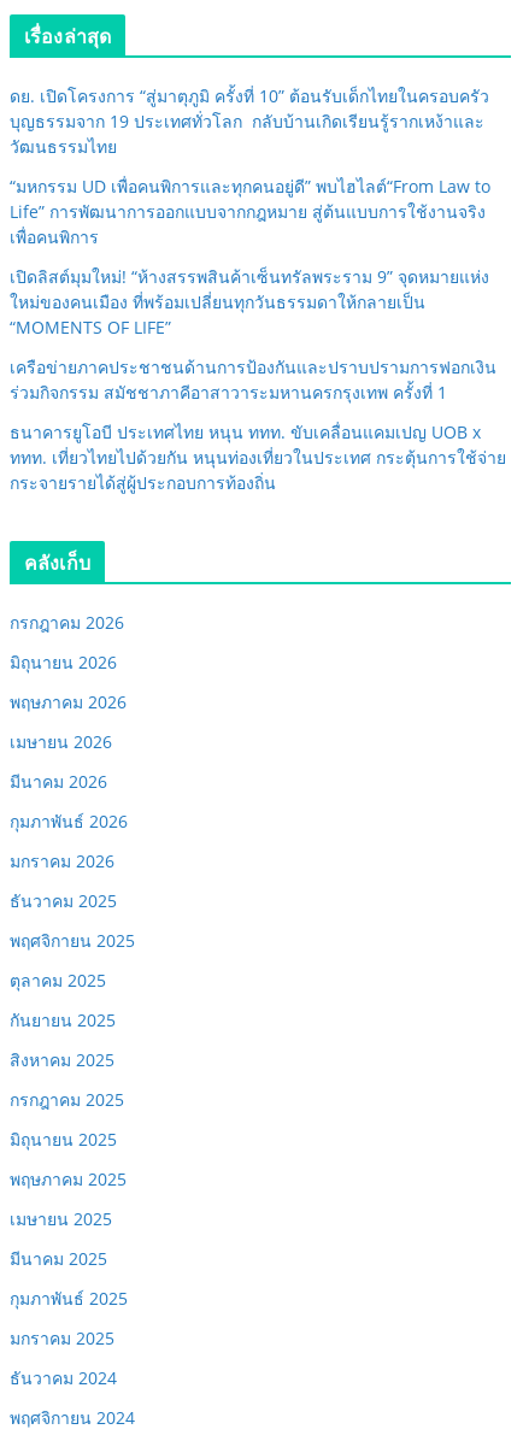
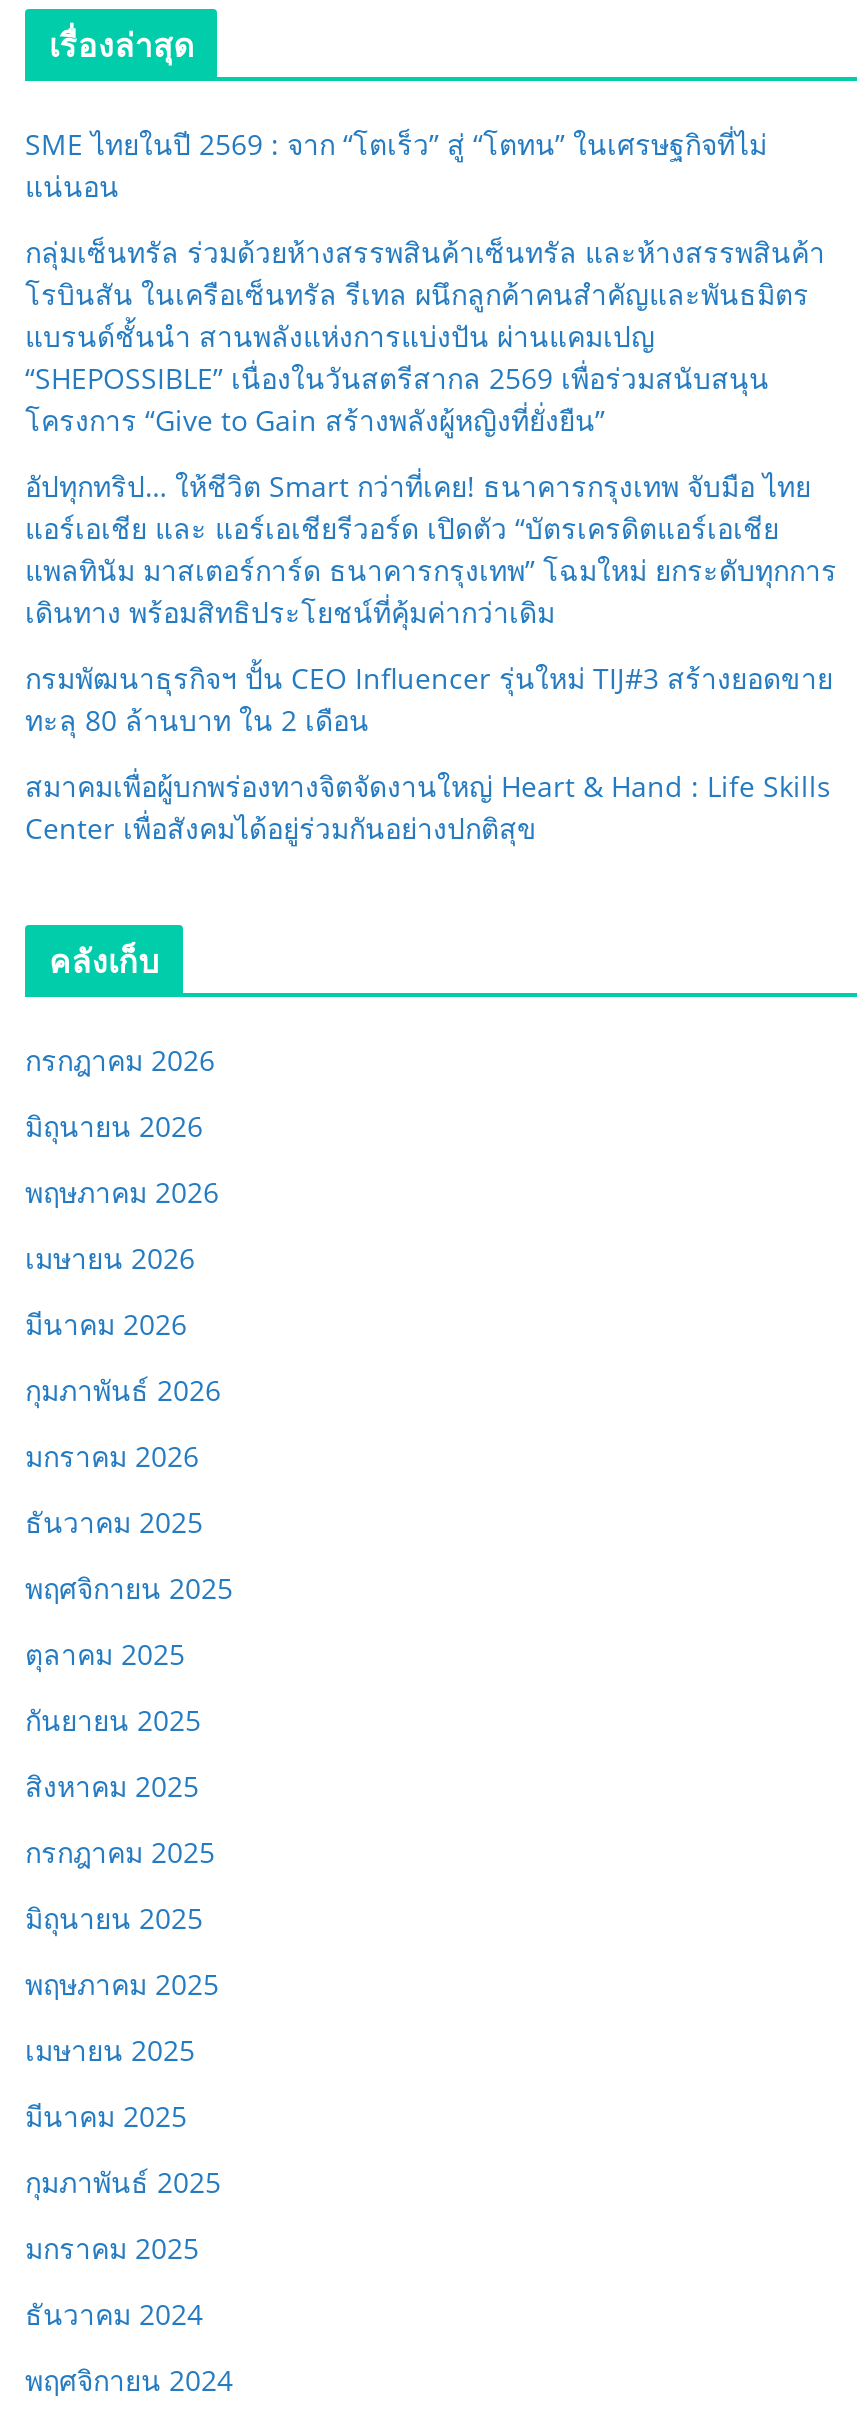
[10,84,489,158] ดย. เปิดโครงการ “สู่มาตุภูมิ ครั้งที่ 10” ต้อนรับเด็กไทยในครอบครัว | บุญธรรมจาก 19 ประเทศทั่วโลก กลับบ้านเกิดเรียนรู้รากเหง้าและ | วัฒนธรรมไทย -> [25,125,767,205] SME ไทยในปี 2569 : จาก “โตเร็ว” สู่ “โตทน” ในเศรษฐกิจที่ไม่ | แน่นอน
[10,175,490,248] “มหกรรม UD เพื่อคนพิการและทุกคนอยู่ดี” พบไฮไลต์“From Law to | Life” การพัฒนาการออกแบบจากกฎหมาย สู่ต้นแบบการใช้งานจริง | เพื่อคนพิการ -> [25,233,825,439] กลุ่มเซ็นทรัล ร่วมด้วยห้างสรรพสินค้าเซ็นทรัล และห้างสรรพสินค้า | โรบินสัน ในเครือเซ็นทรัล รีเทล ผนึกลูกค้าคนสำคัญและพันธมิตร | แบรนด์ชั้นนำ สานพลังแห่งการแบ่งปัน ผ่านแคมเปญ | “SHEPOSSIBLE” เนื่องในวันสตรีสากล 2569 เพื่อร่วมสนับสนุน | โครงการ “Give to Gain สร้างพลังผู้หญิงที่ยั่งยืน”
[10,265,489,339] เปิดลิสต์มุมใหม่! “ห้างสรรพสินค้าเซ็นทรัลพระราม 9” จุดหมายแห่ง | ใหม่ของคนเมือง ที่พร้อมเปลี่ยนทุกวันธรรมดาให้กลายเป็น | “MOMENTS OF LIFE” -> [25,467,837,631] อัปทุกทริป… ให้ชีวิต Smart กว่าที่เคย! ธนาคารกรุงเทพ จับมือ ไทย | แอร์เอเชีย และ แอร์เอเชียรีวอร์ด เปิดตัว “บัตรเครดิตแอร์เอเชีย | แพลทินัม มาสเตอร์การ์ด ธนาคารกรุงเทพ” โฉมใหม่ ยกระดับทุกการ | เดินทาง พร้อมสิทธิประโยชน์ที่คุ้มค่ากว่าเดิม
[10,355,496,404] เครือข่ายภาคประชาชนด้านการป้องกันและปราบปรามการฟอกเงิน | ร่วมกิจกรรม สมัชชาภาคีอาสาวาระมหานครกรุงเทพ ครั้งที่ 1 -> [25,659,833,739] กรมพัฒนาธุรกิจฯ ปั้น CEO Influencer รุ่นใหม่ TIJ#3 สร้างยอดขาย | ทะลุ 80 ล้านบาท ใน 2 เดือน
[10,420,506,494] ธนาคารยูโอบี ประเทศไทย หนุน ททท. ขับเคลื่อนแคมเปญ UOB x | ททท. เที่ยวไทยไปด้วยกัน หนุนท่องเที่ยวในประเทศ กระตุ้นการใช้จ่าย | กระจายรายได้สู่ผู้ประกอบการท้องถิ่น -> [25,767,831,847] สมาคมเพื่อผู้บกพร่องทางจิตจัดงานใหญ่ Heart & Hand : Life Skills | Center เพื่อสังคมได้อยู่ร่วมกันอย่างปกติสุข

